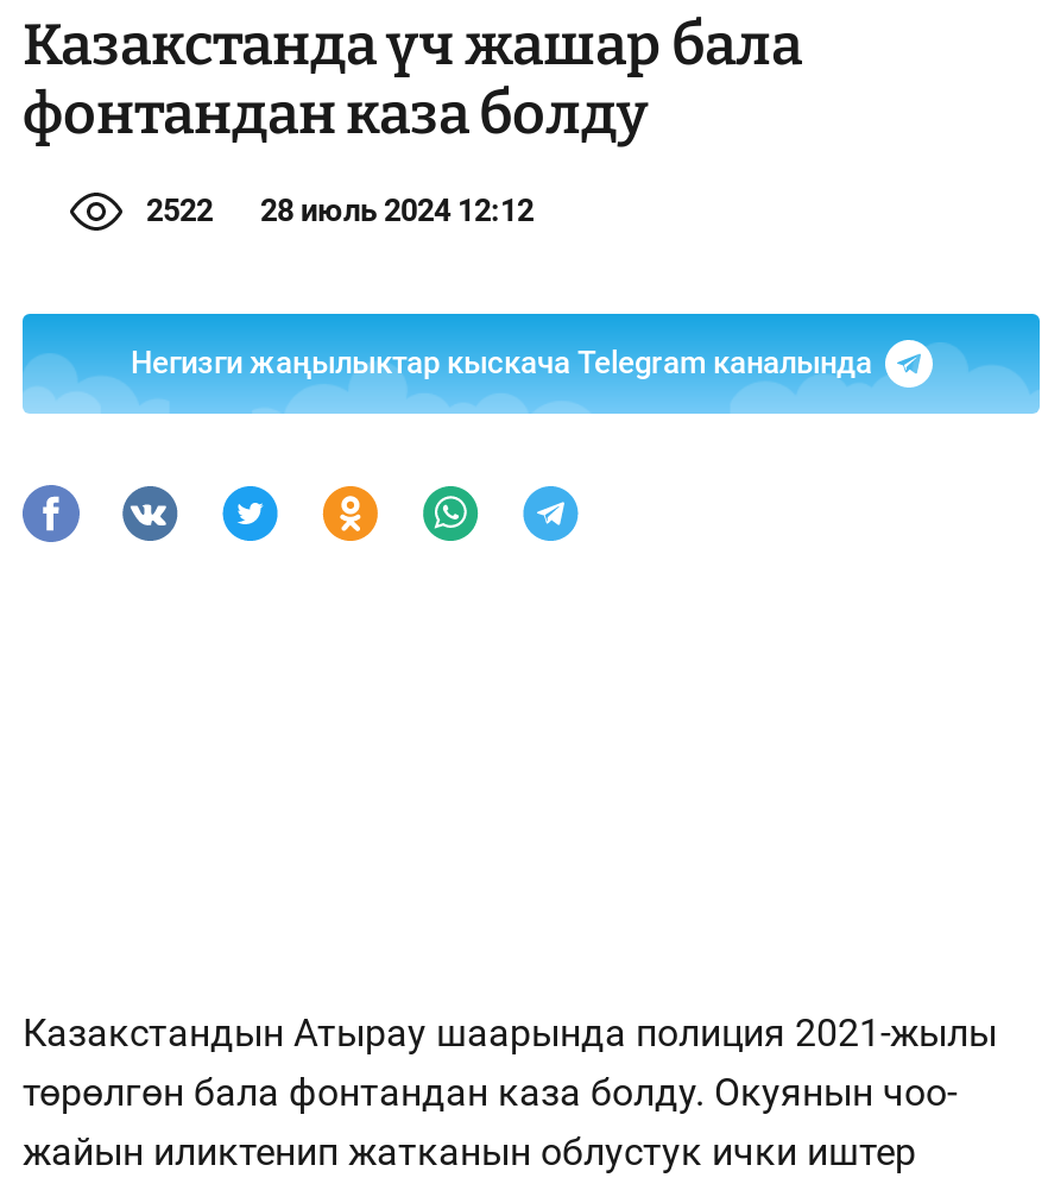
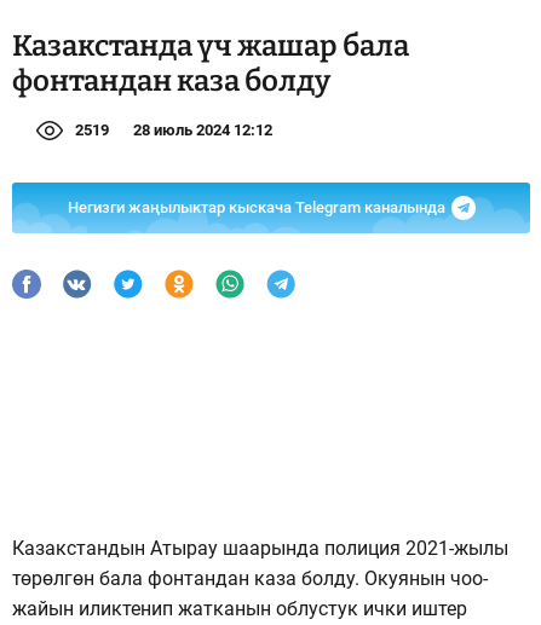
[146,193,534,228] 2522 28 июль 2024 12:12 -> [75,121,272,139] 2519 28 июль 2024 12:12

